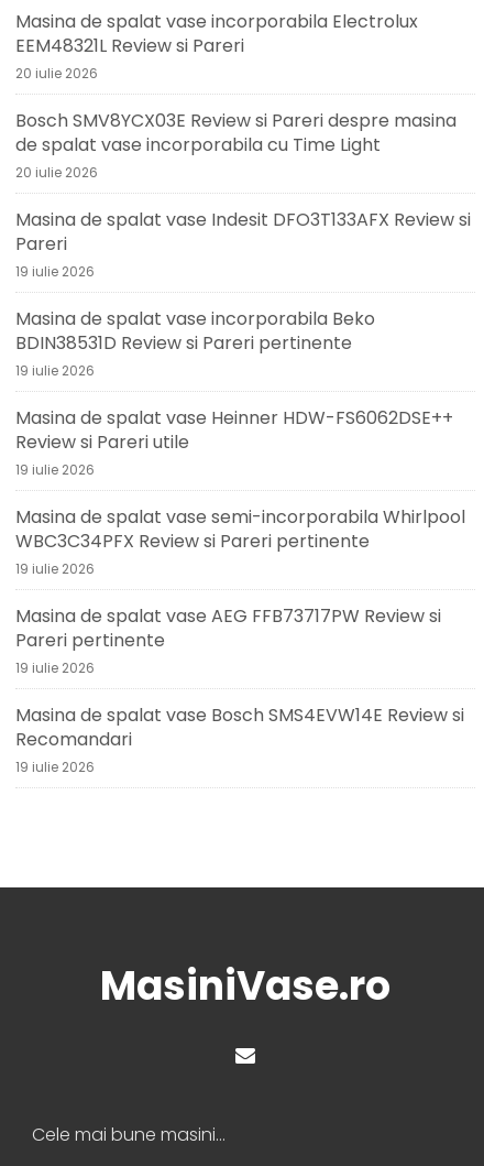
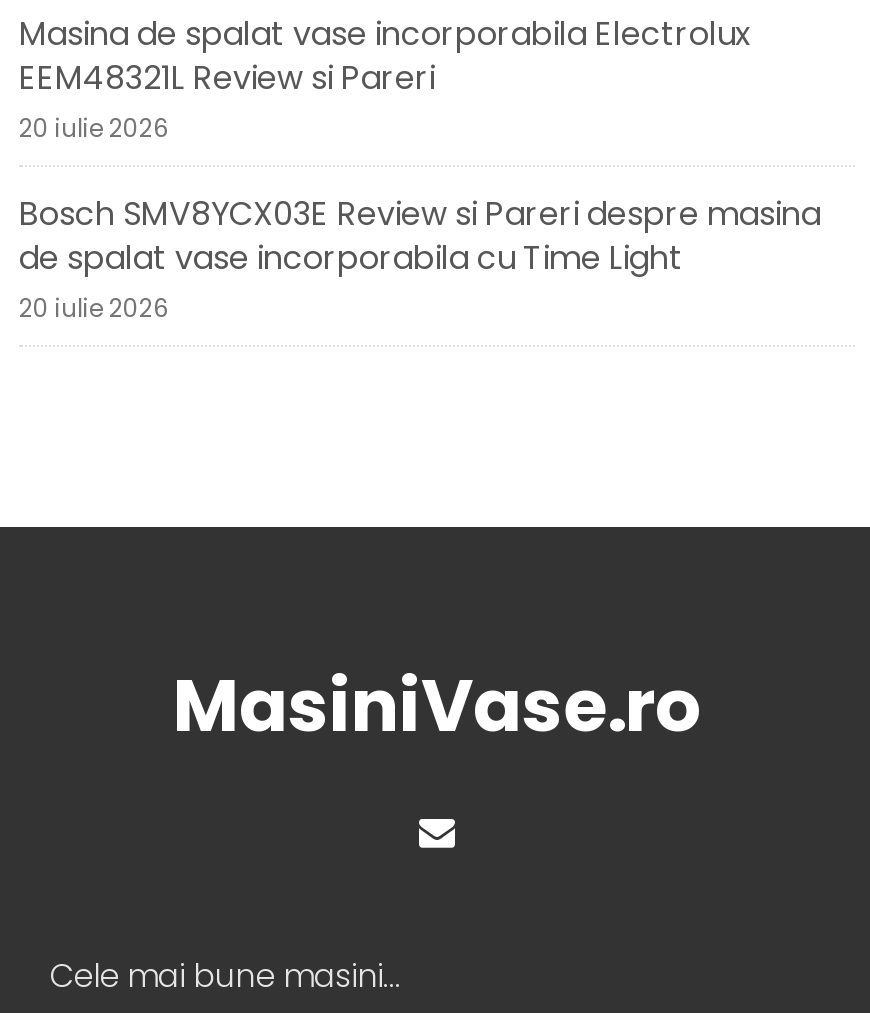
[15,207,471,777] Masina de spalat vase Indesit DFO3T133AFX Review si | Pareri | 19 iulie 2026 | Masina de spalat vase incorporabila Beko | BDIN38531D Review si Pareri pertinente | 19 iulie 2026 | Masina de spalat vase Heinner HDW-FS6062DSE++ | Review si Pareri utile | 19 iulie 2026 | Masina de spalat vase semi-incorporabila Whirlpool | WBC3C34PFX Review si Pareri pertinente | 19 iulie 2026 | Masina de spalat vase AEG FFB73717PW Review si | Pareri pertinente | 19 iulie 2026 | Masina de spalat vase Bosch SMS4EVW14E Review si | Recomandari | 19 iulie 2026 -> none

